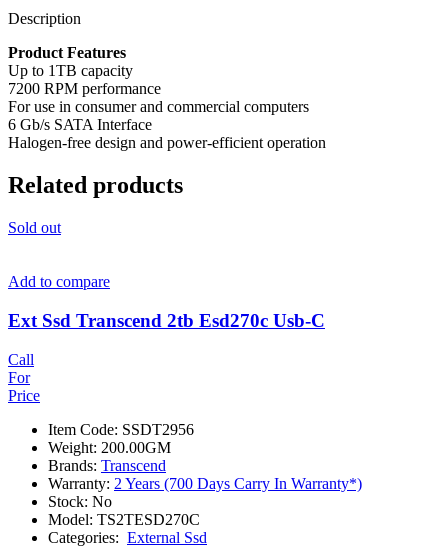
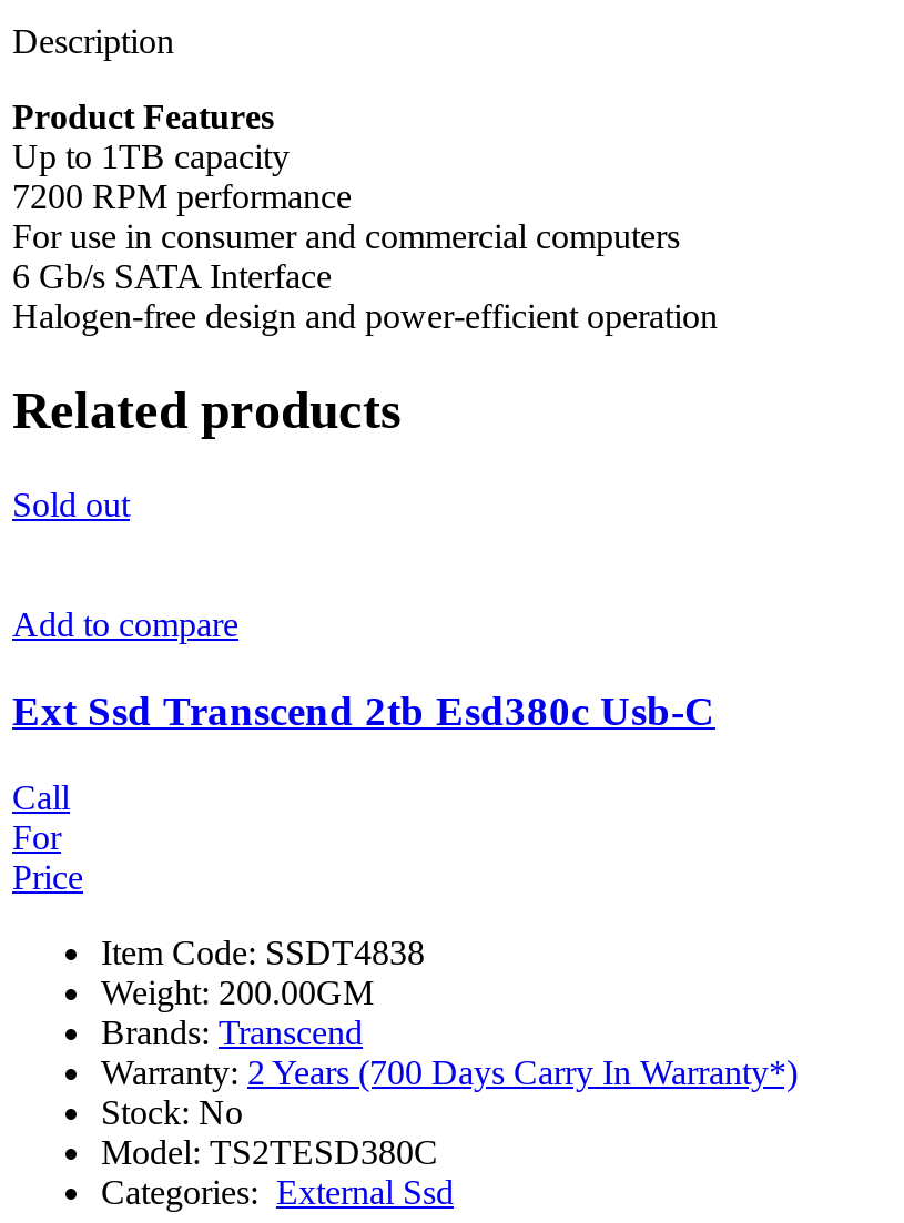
[8,310,325,331] Ext Ssd Transcend 2tb Esd270c Usb-C -> [12,687,715,734] Ext Ssd Transcend 2tb Esd380c Usb-C
[48,421,194,438] Item Code: SSDT2956 -> [101,933,425,970] Item Code: SSDT4838
[48,511,200,528] Model: TS2TESD270C -> [101,1132,438,1170] Model: TS2TESD380C

